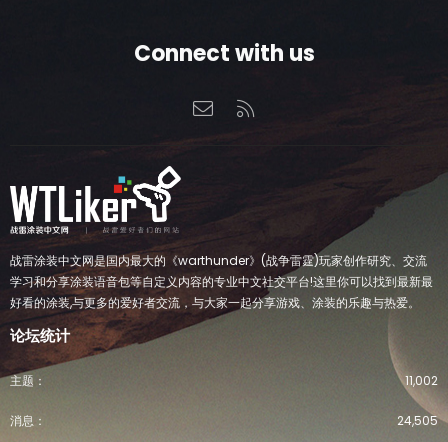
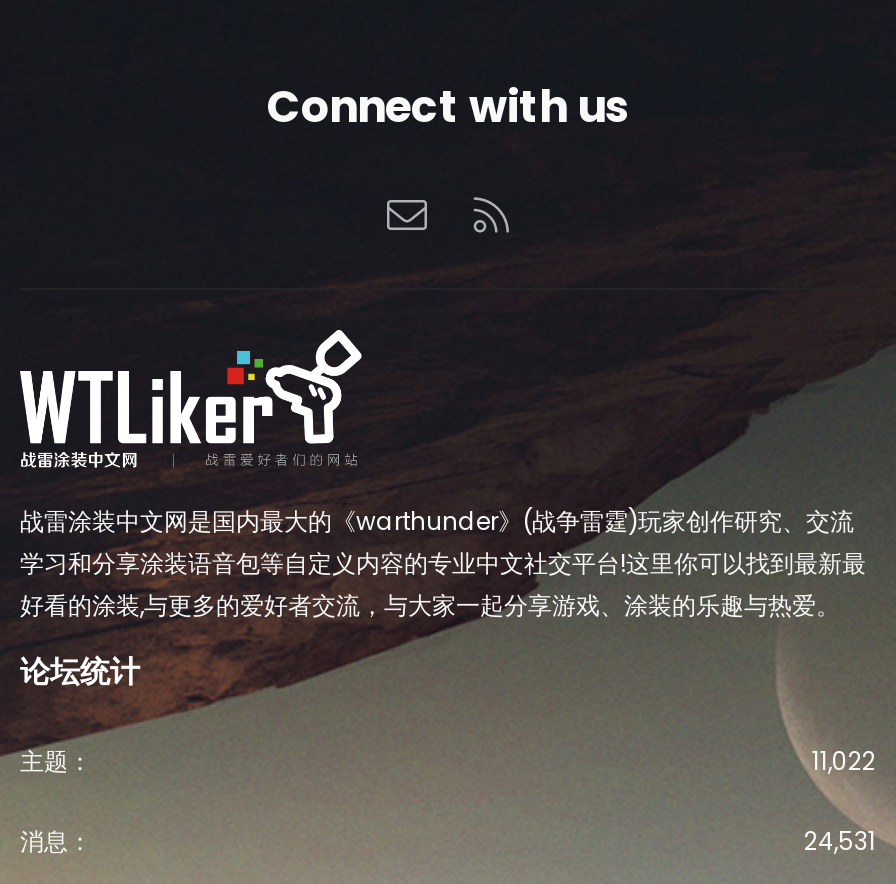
[405,372,438,389] 11,002 -> [812,743,876,777] 11,022
[397,412,438,429] 24,505 -> [804,823,876,857] 24,531

